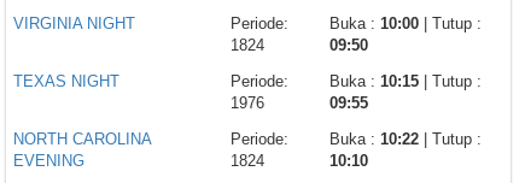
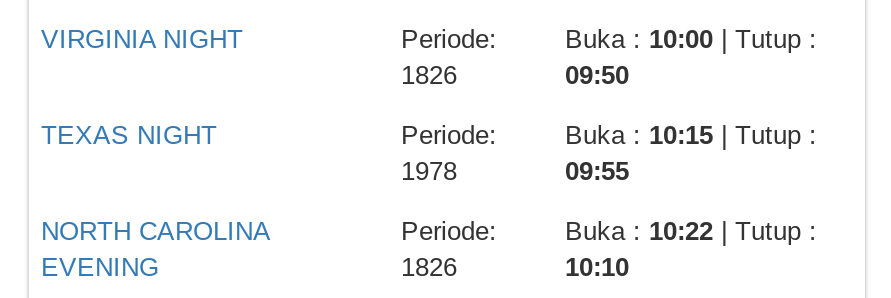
[231,36,264,54] 1824 -> [401,60,457,90] 1826
[231,94,264,112] 1976 -> [401,156,457,186] 1978
[231,152,264,170] 1824 -> [401,252,457,282] 1826

